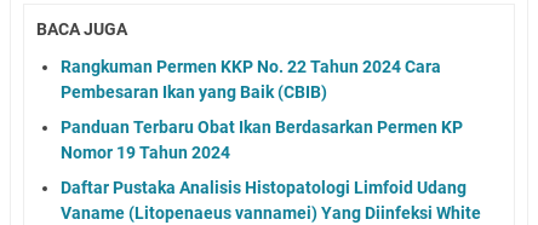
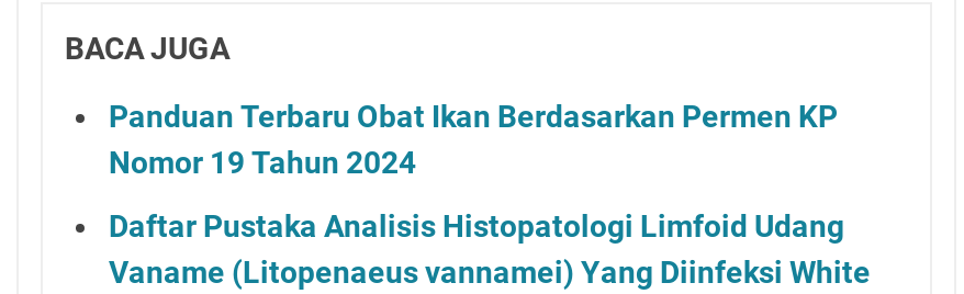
[61,56,441,101] Rangkuman Permen KKP No. 22 Tahun 2024 Cara | Pembesaran Ikan yang Baik (CBIB) -> none

